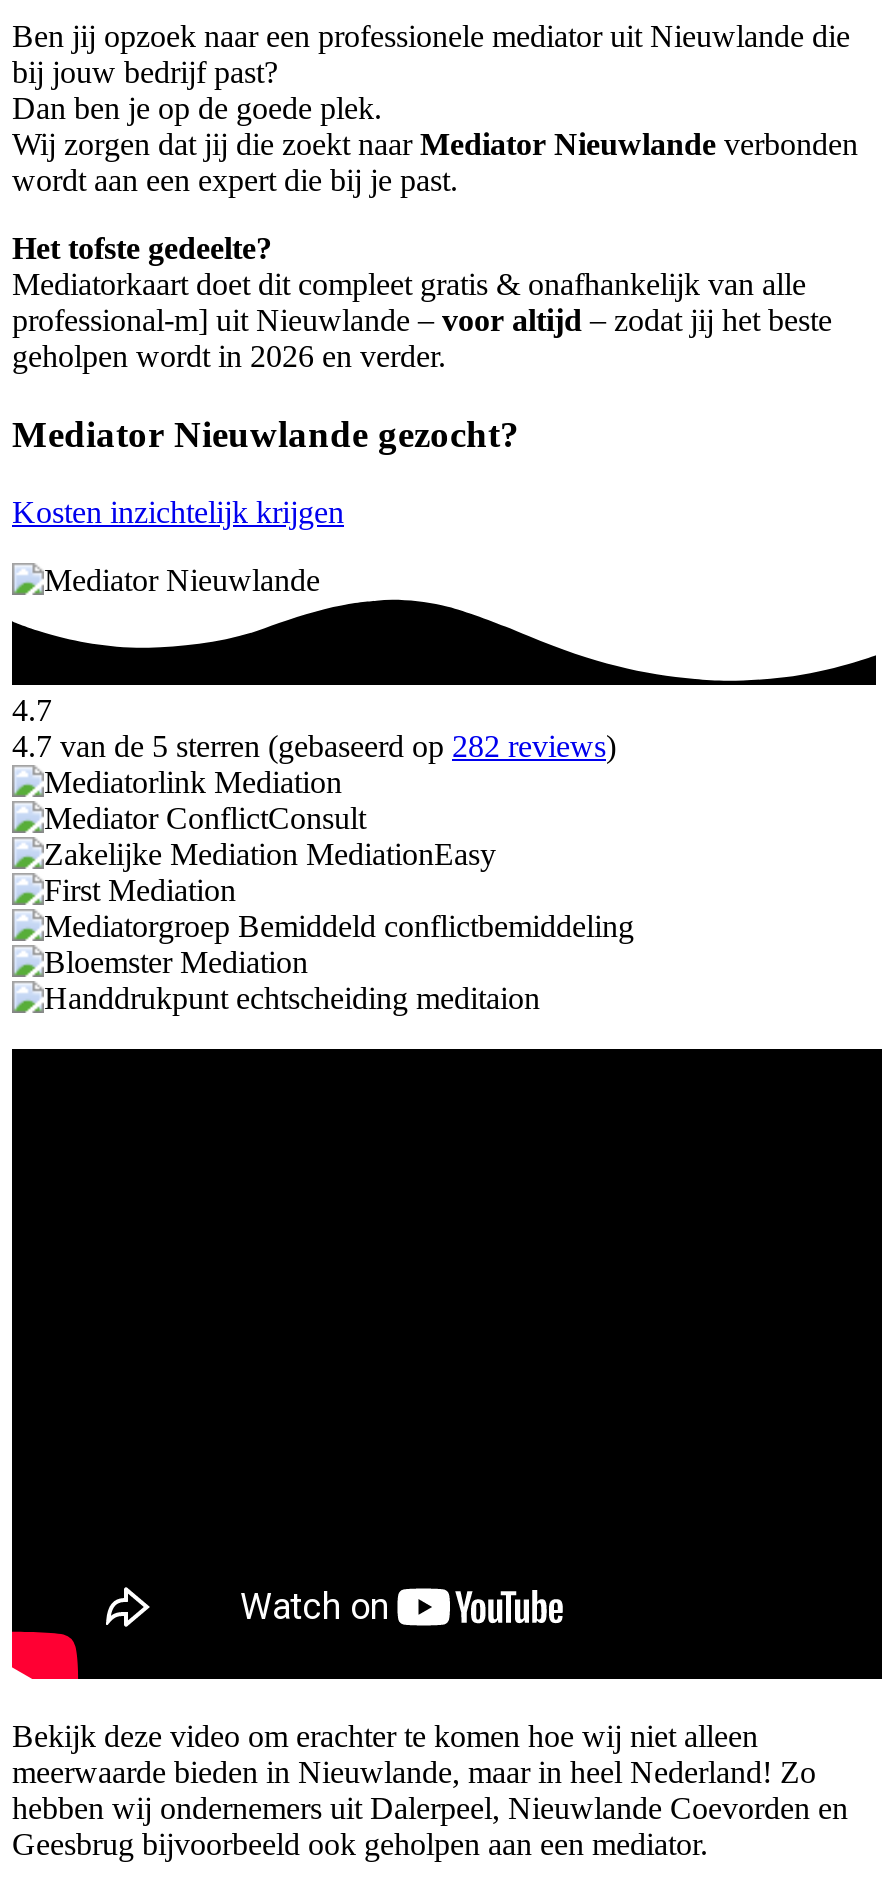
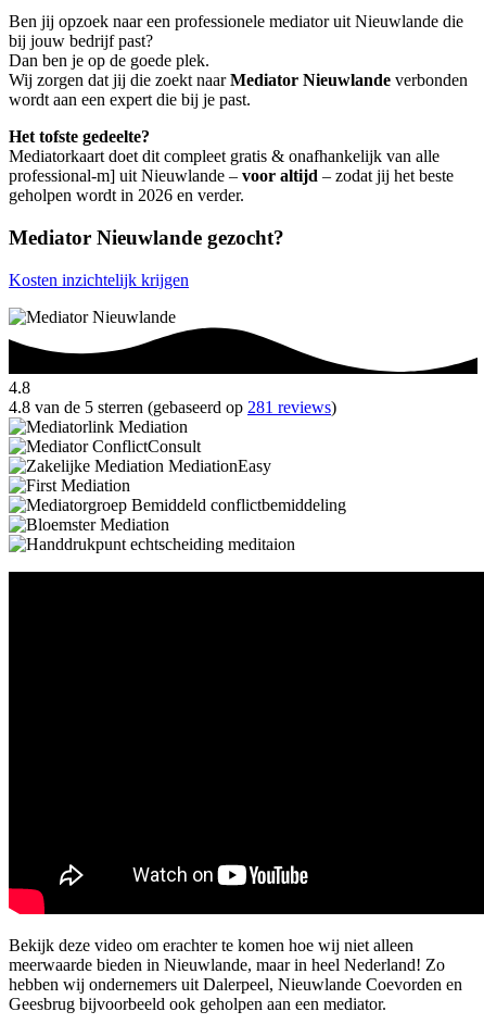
[12,693,52,727] 4.7 -> [9,378,30,397] 4.8
[12,729,616,763] 4.7 van de 5 sterren (gebaseerd op 282 reviews) -> [9,398,336,416] 4.8 van de 5 sterren (gebaseerd op 281 reviews)

